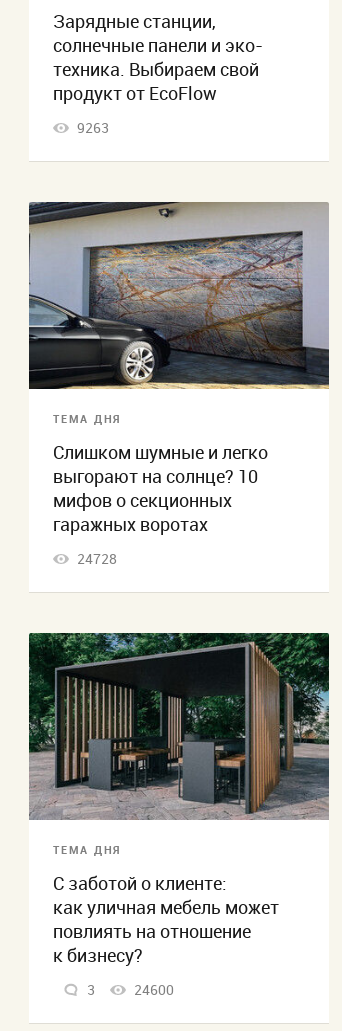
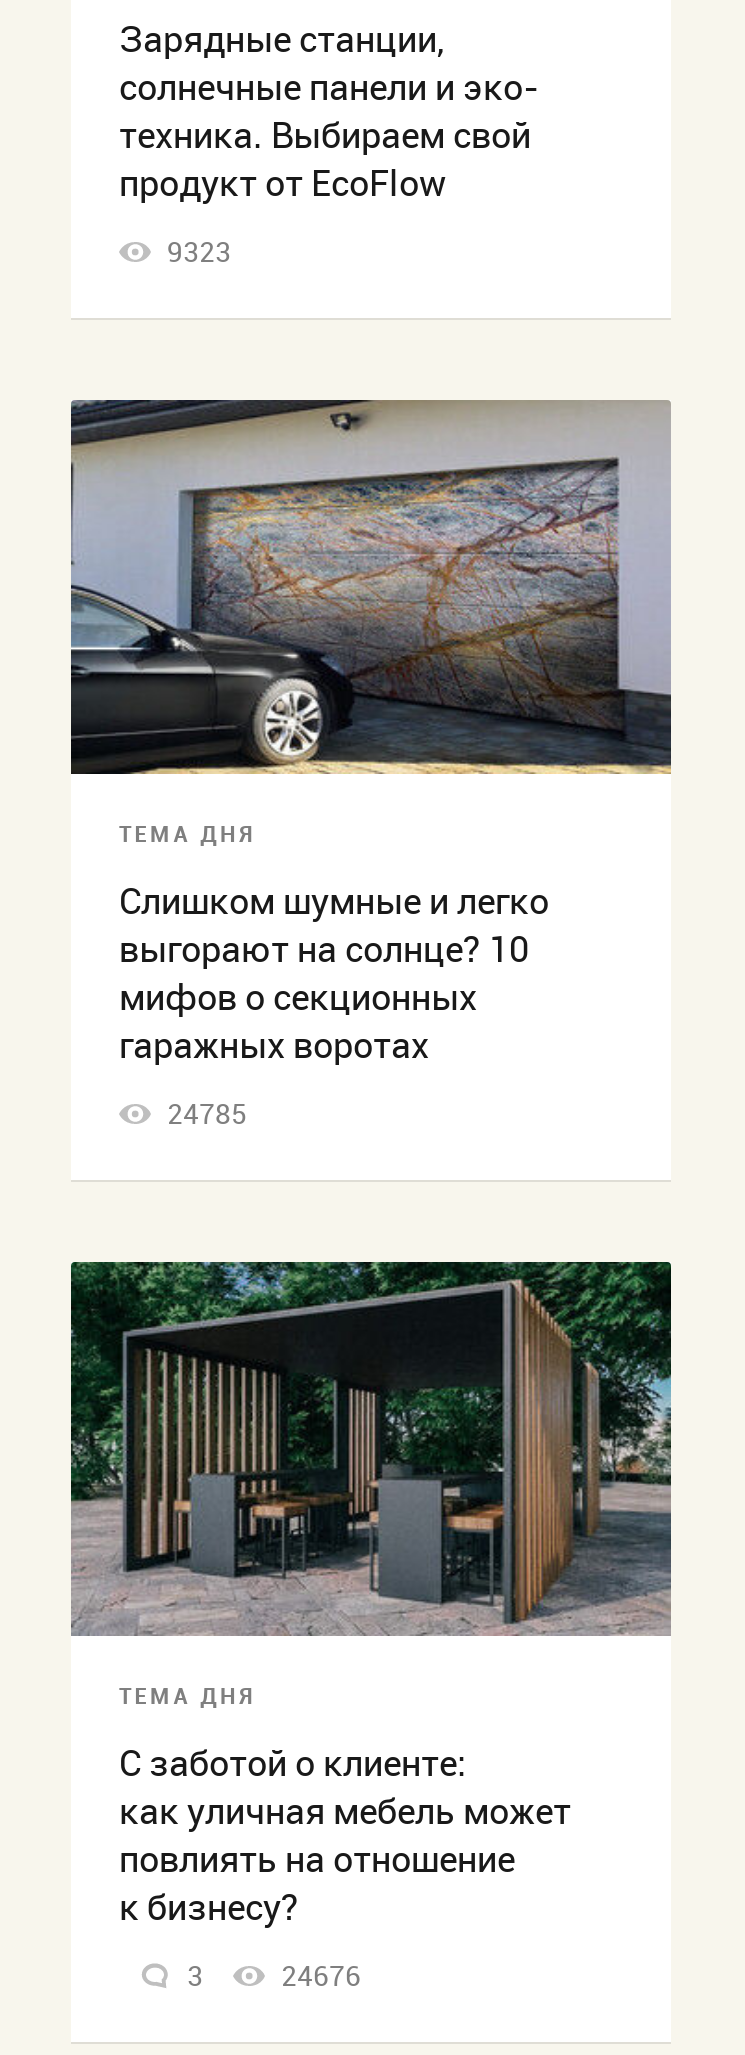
[77,120,109,136] 9263 -> [167,236,231,268] 9323
[77,551,117,567] 24728 -> [167,1098,247,1130] 24785
[134,982,174,998] 24600 -> [281,1960,361,1992] 24676

